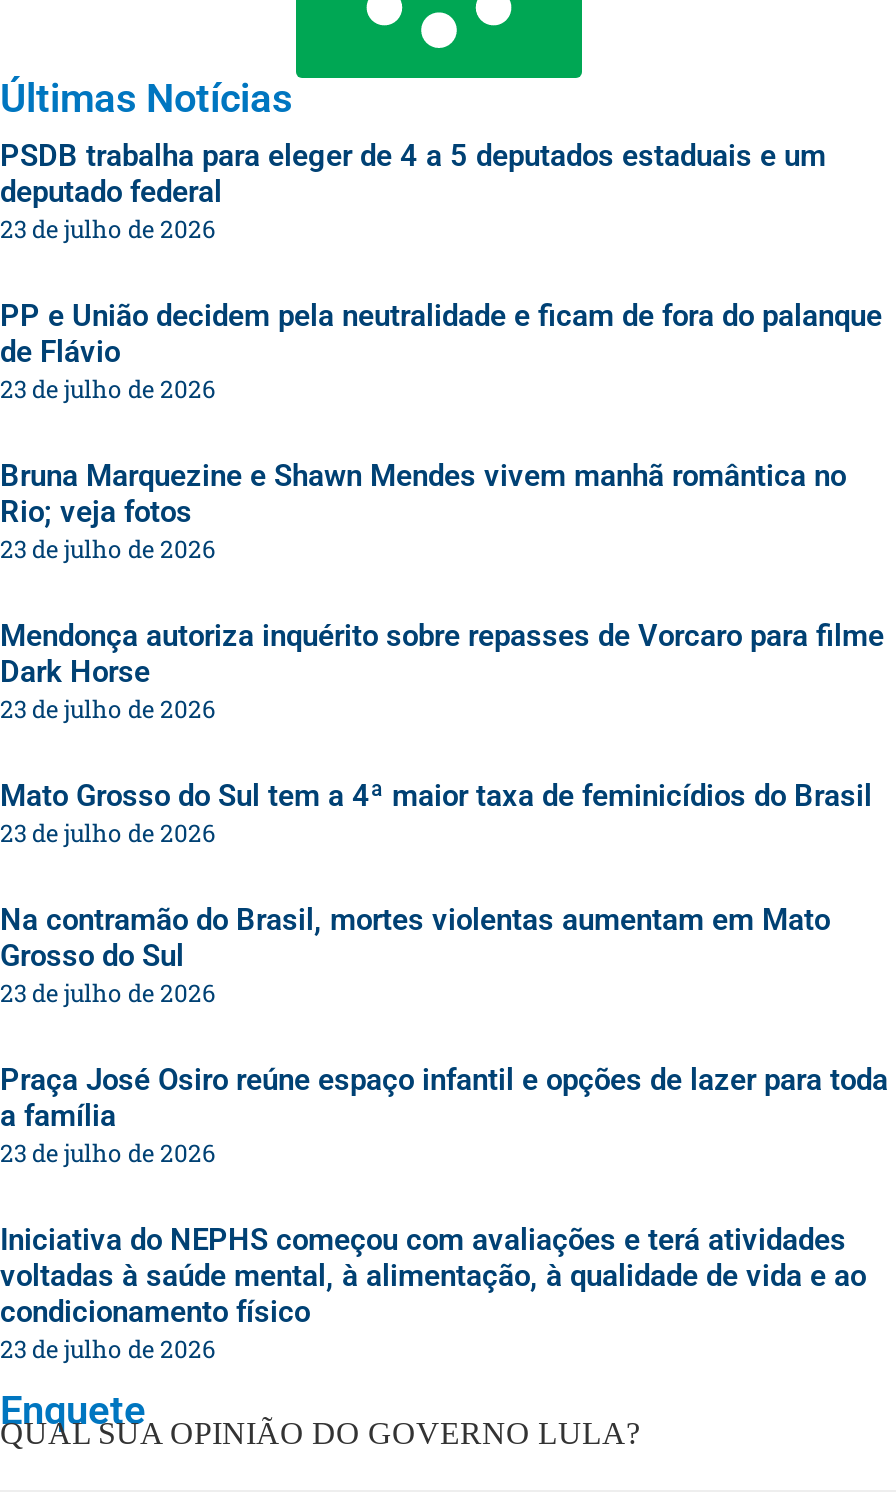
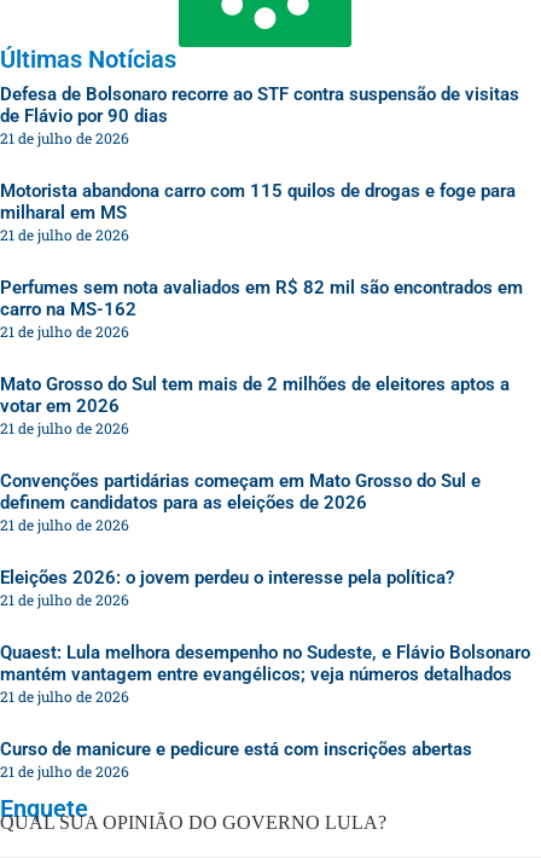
[0,138,826,244] PSDB trabalha para eleger de 4 a 5 deputados estaduais e um | deputado federal | 23 de julho de 2026 -> [0,83,519,147] Defesa de Bolsonaro recorre ao STF contra suspensão de visitas | de Flávio por 90 dias | 21 de julho de 2026
[0,298,882,404] PP e União decidem pela neutralidade e ficam de fora do palanque | de Flávio | 23 de julho de 2026 -> [0,180,516,244] Motorista abandona carro com 115 quilos de drogas e foge para | milharal em MS | 21 de julho de 2026
[0,458,846,564] Bruna Marquezine e Shawn Mendes vivem manhã romântica no | Rio; veja fotos | 23 de julho de 2026 -> [0,277,523,341] Perfumes sem nota avaliados em R$ 82 mil são encontrados em | carro na MS-162 | 21 de julho de 2026
[0,618,884,724] Mendonça autoriza inquérito sobre repasses de Vorcaro para filme | Dark Horse | 23 de julho de 2026 -> [0,373,510,437] Mato Grosso do Sul tem mais de 2 milhões de eleitores aptos a | votar em 2026 | 21 de julho de 2026
[0,778,872,848] Mato Grosso do Sul tem a 4ª maior taxa de feminicídios do Brasil | 23 de julho de 2026 -> [0,470,481,534] Convenções partidárias começam em Mato Grosso do Sul e | definem candidatos para as eleições de 2026 | 21 de julho de 2026
[0,902,830,1008] Na contramão do Brasil, mortes violentas aumentam em Mato | Grosso do Sul | 23 de julho de 2026 -> [0,567,454,609] Eleições 2026: o jovem perdeu o interesse pela política? | 21 de julho de 2026
[0,1062,888,1168] Praça José Osiro reúne espaço infantil e opções de lazer para toda | a família | 23 de julho de 2026 -> [0,642,530,706] Quaest: Lula melhora desempenho no Sudeste, e Flávio Bolsonaro | mantém vantagem entre evangélicos; veja números detalhados | 21 de julho de 2026
[0,1222,866,1364] Iniciativa do NEPHS começou com avaliações e terá atividades | voltadas à saúde mental, à alimentação, à qualidade de vida e ao | condicionamento físico | 23 de julho de 2026 -> [0,738,472,781] Curso de manicure e pedicure está com inscrições abertas | 21 de julho de 2026

